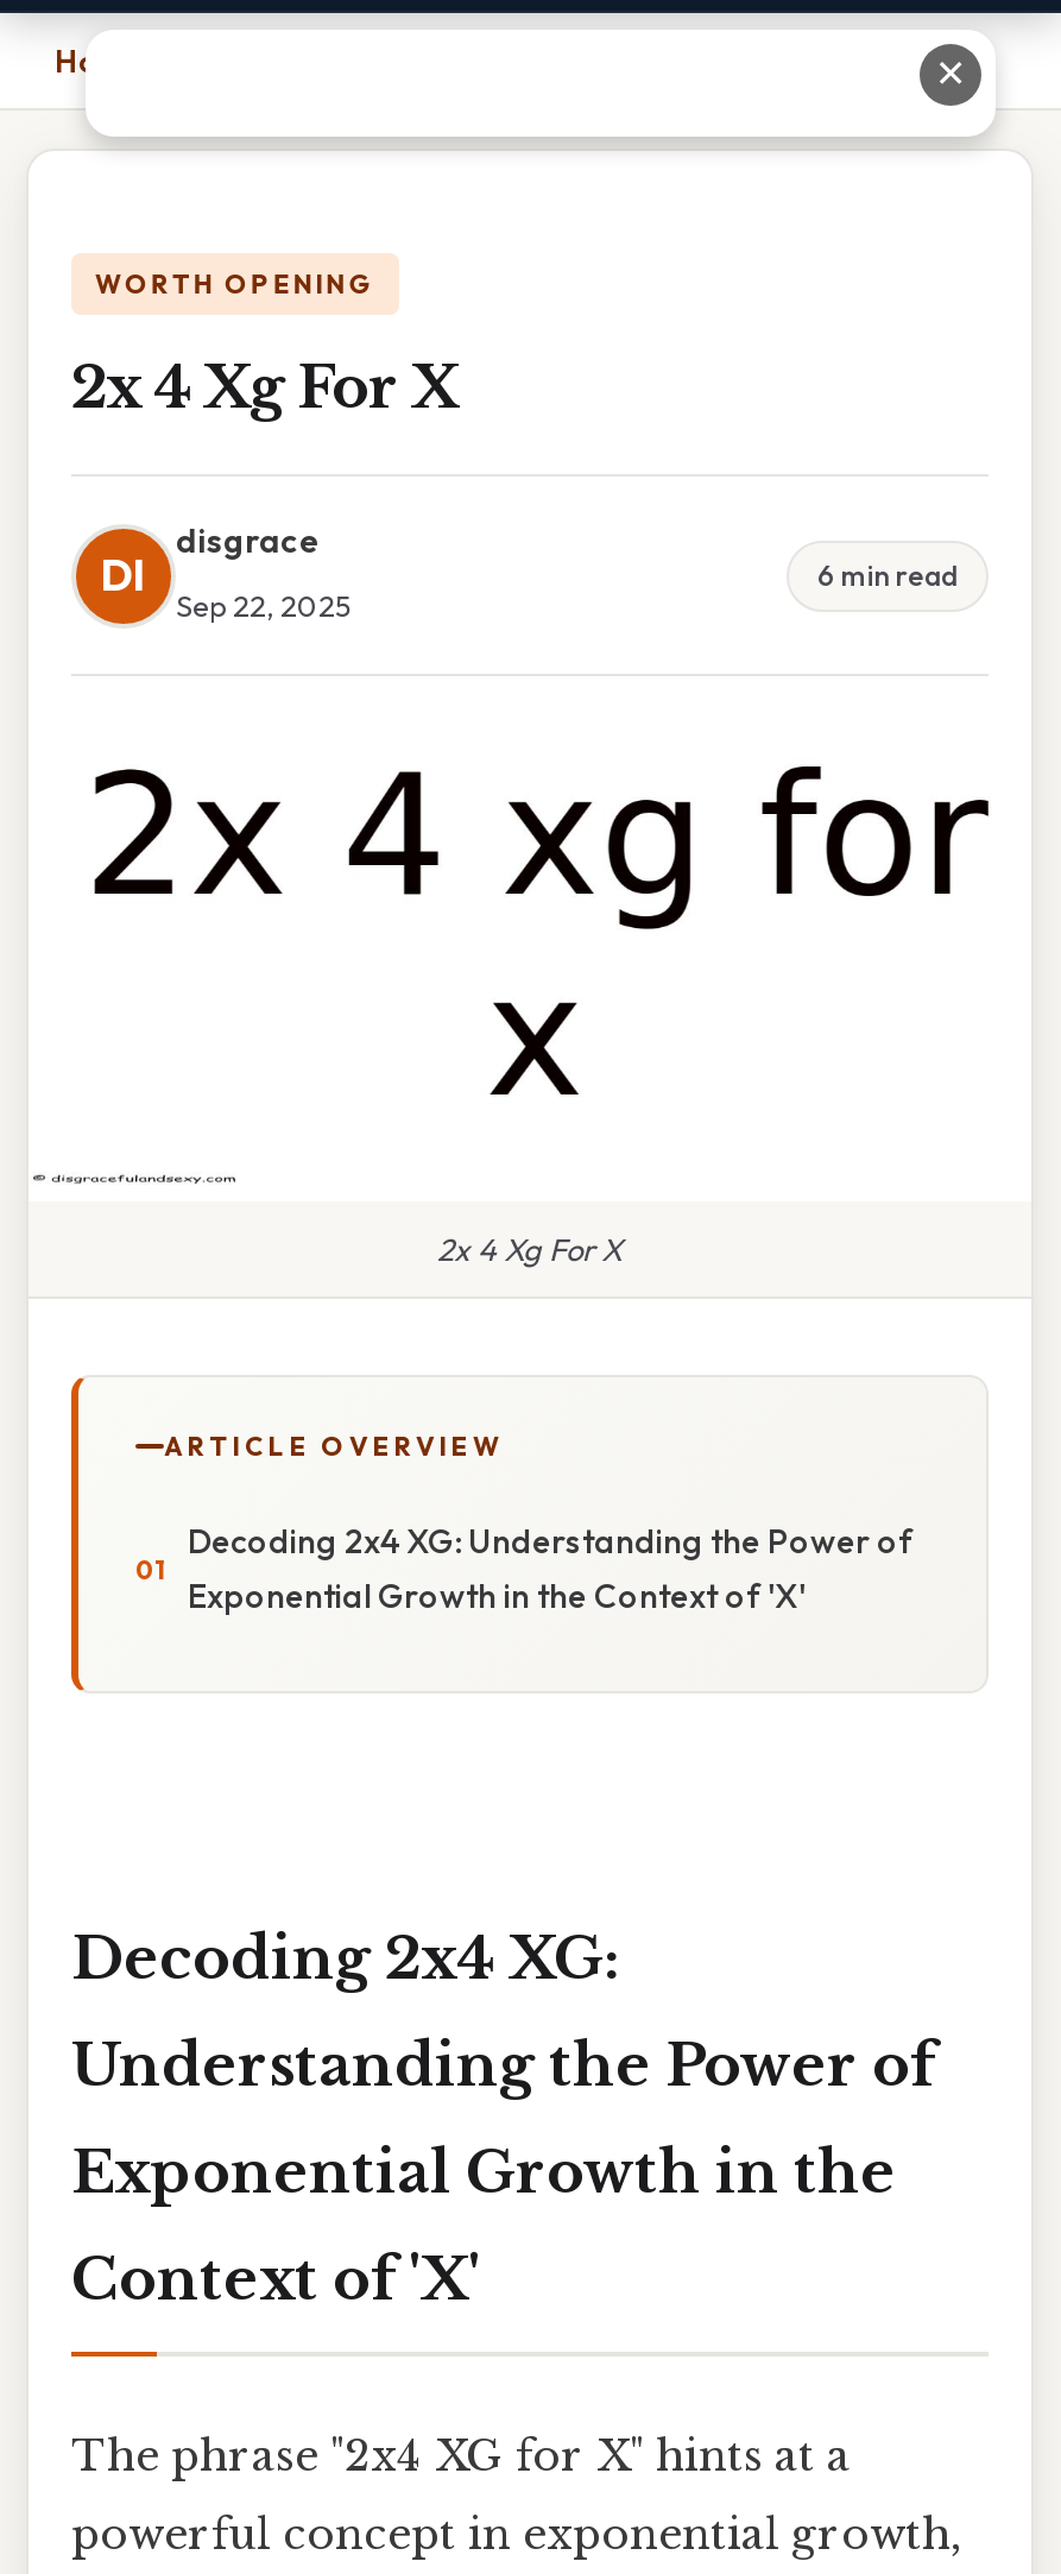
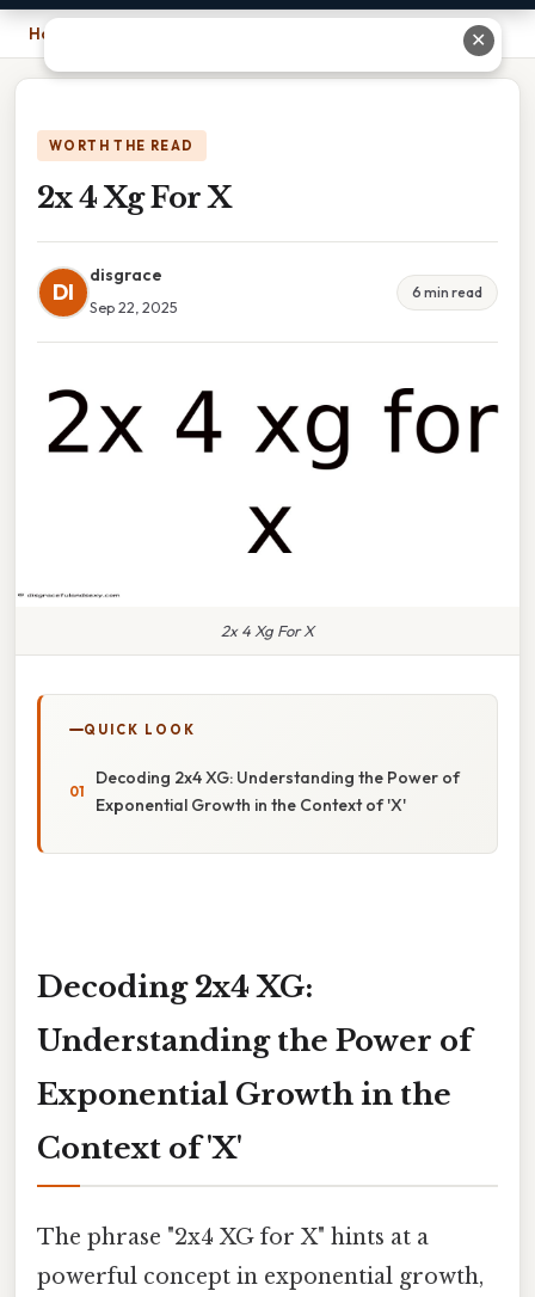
[95,267,376,301] WORTH OPENING -> [49,137,194,154] WORTH THE READ
[164,1429,504,1462] ARTICLE OVERVIEW -> [84,721,196,738] QUICK LOOK

